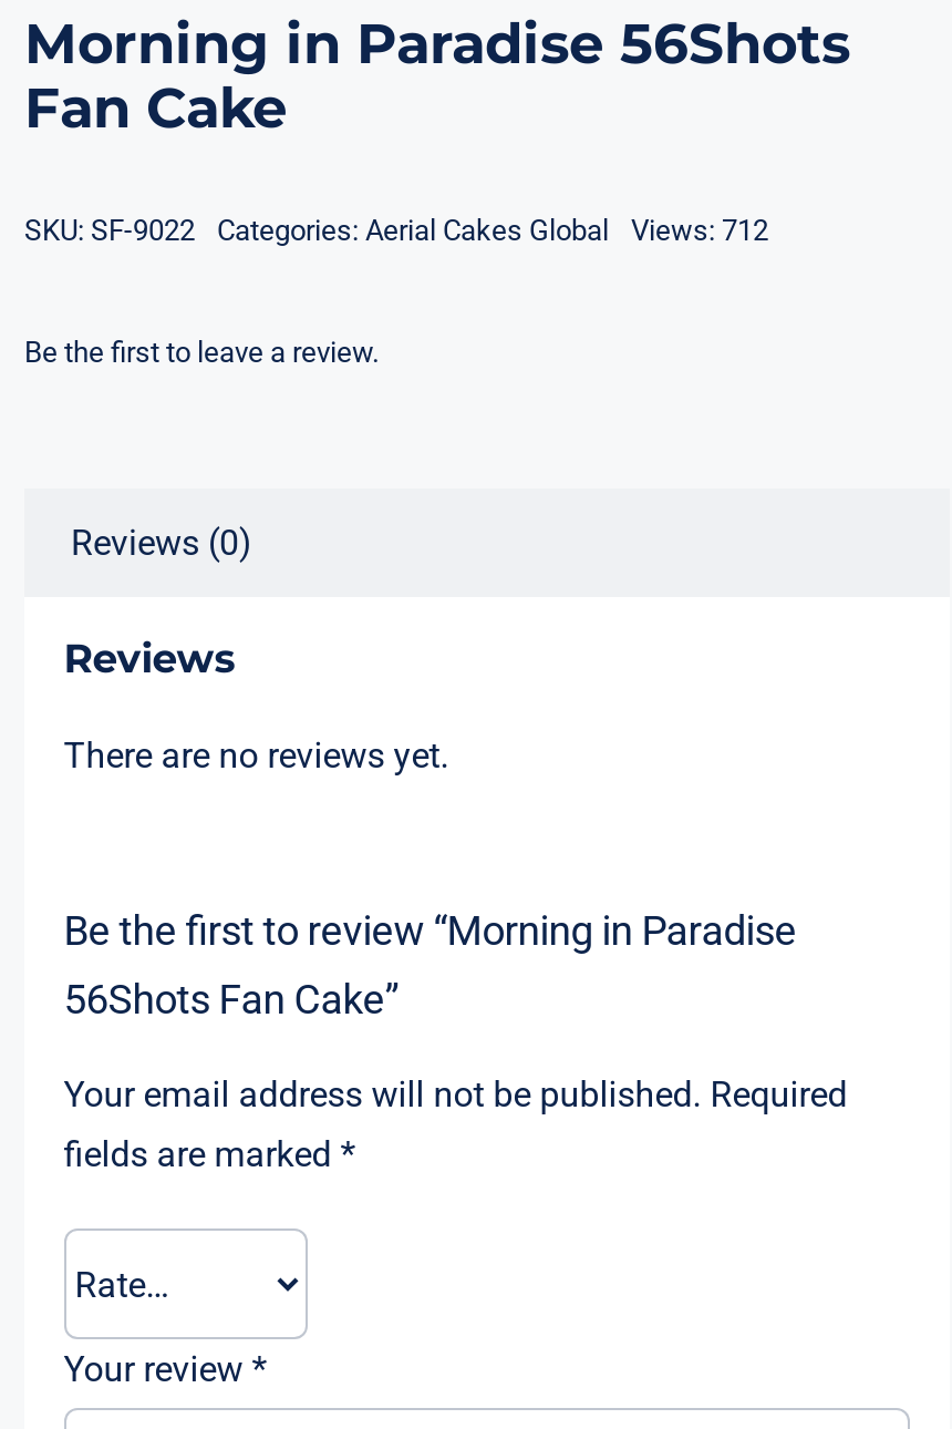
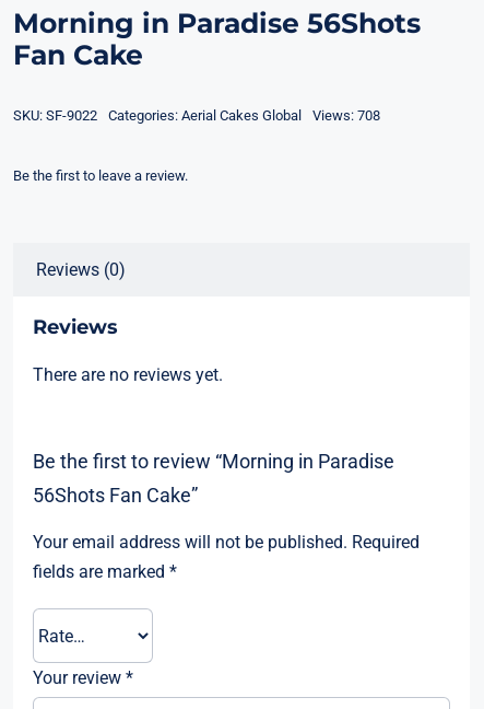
[24,213,768,246] SKU: SF-9022 Categories: Aerial Cakes Global Views: 712 -> [13,107,380,123] SKU: SF-9022 Categories: Aerial Cakes Global Views: 708

